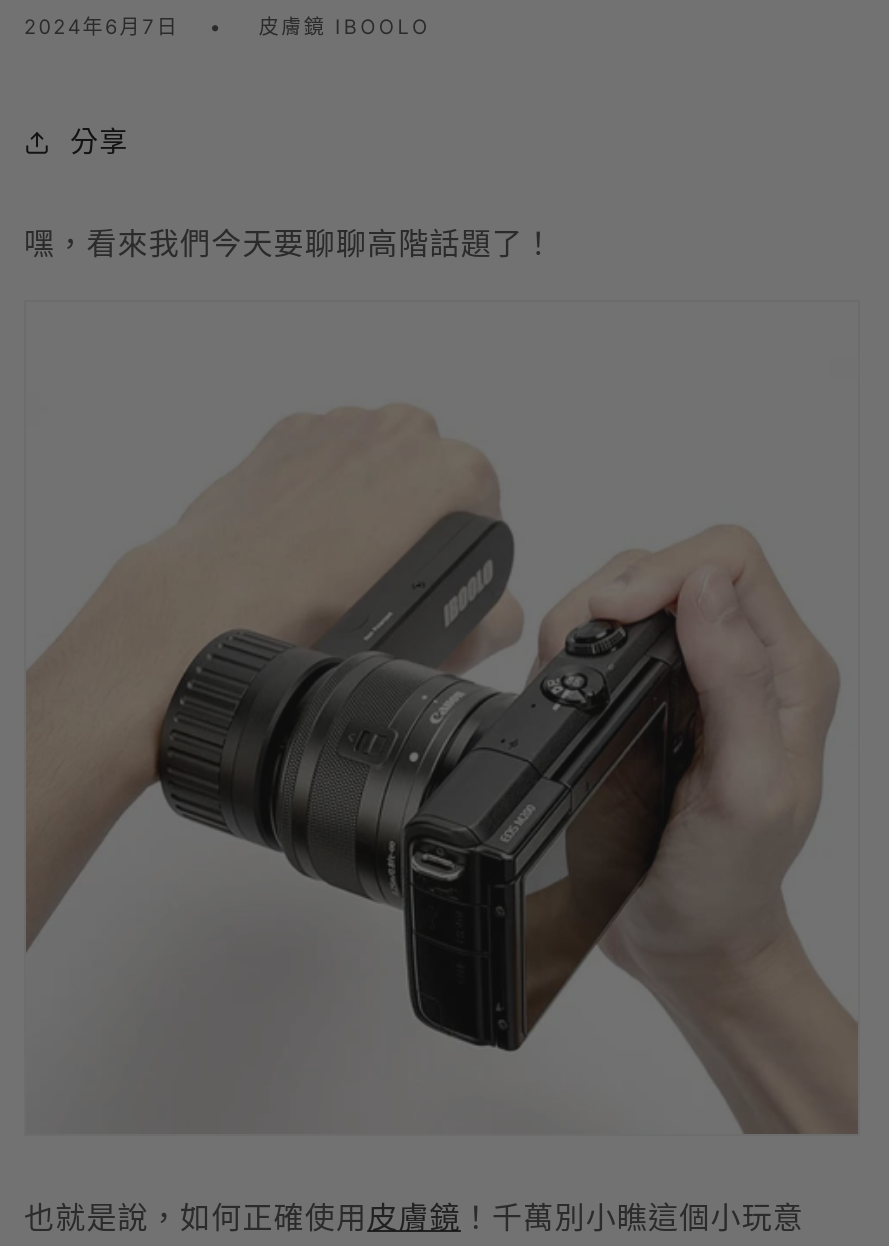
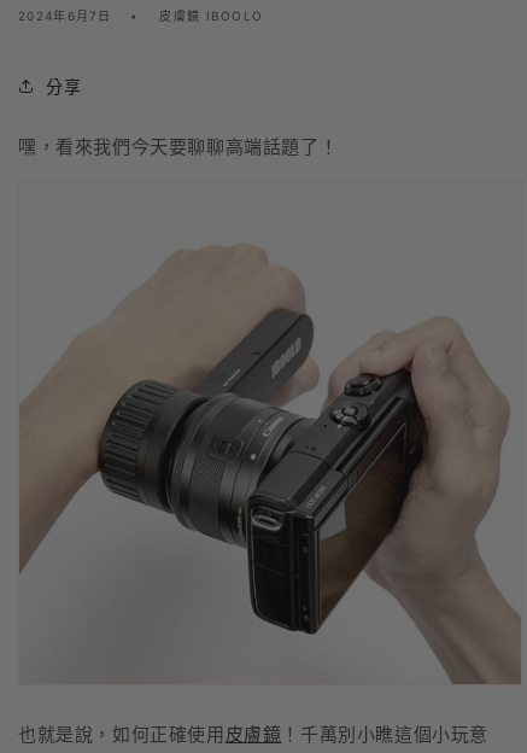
[24,223,554,261] 嘿，看來我們今天要聊聊高階話題了！ -> [18,135,338,158] 嘿，看來我們今天要聊聊高端話題了！

